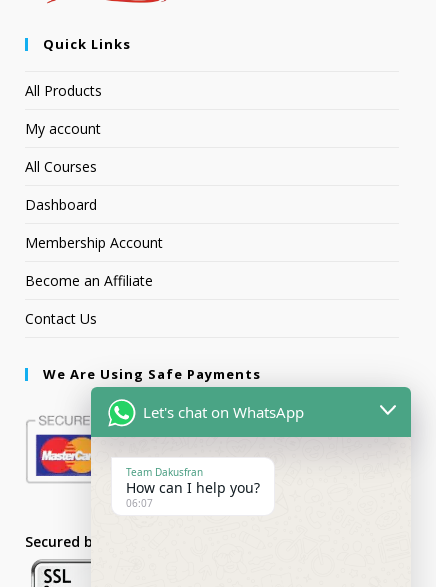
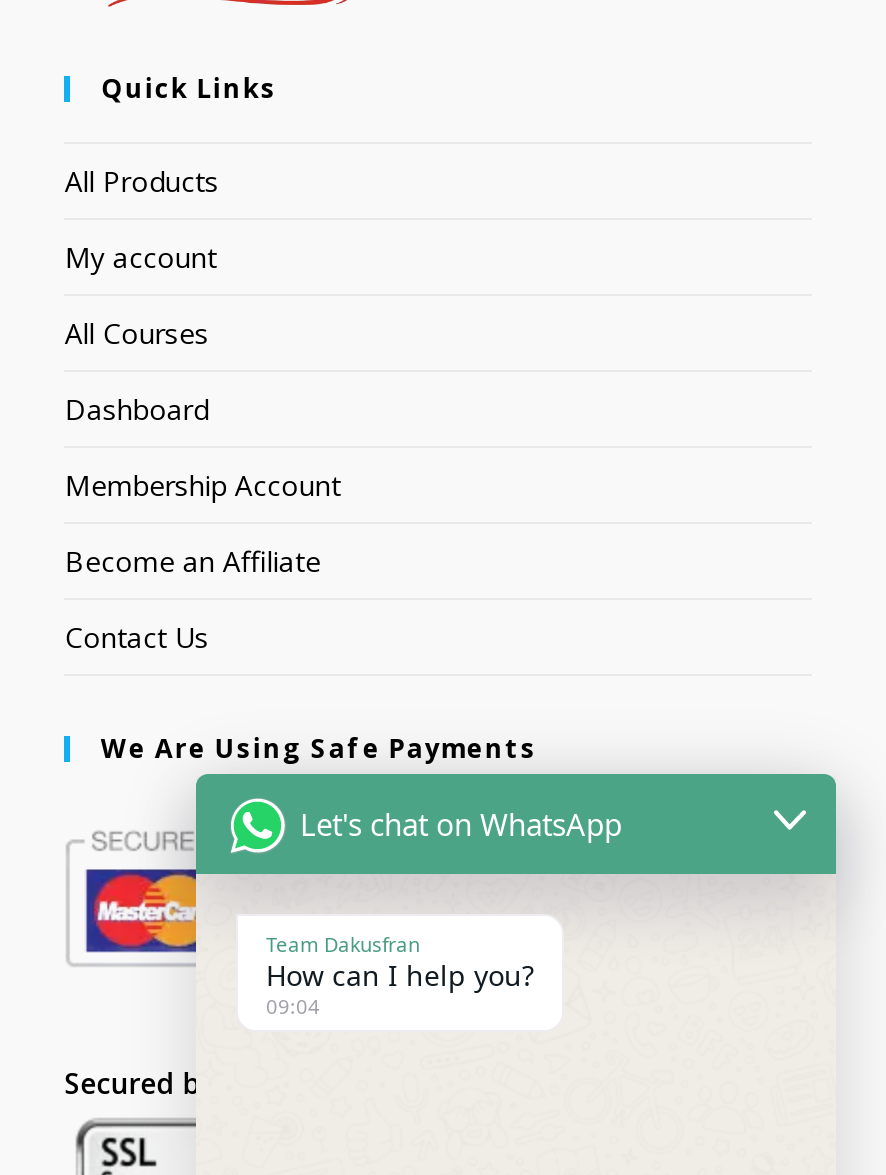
[126,496,153,510] 06:07 -> [266,992,320,1020] 09:04

